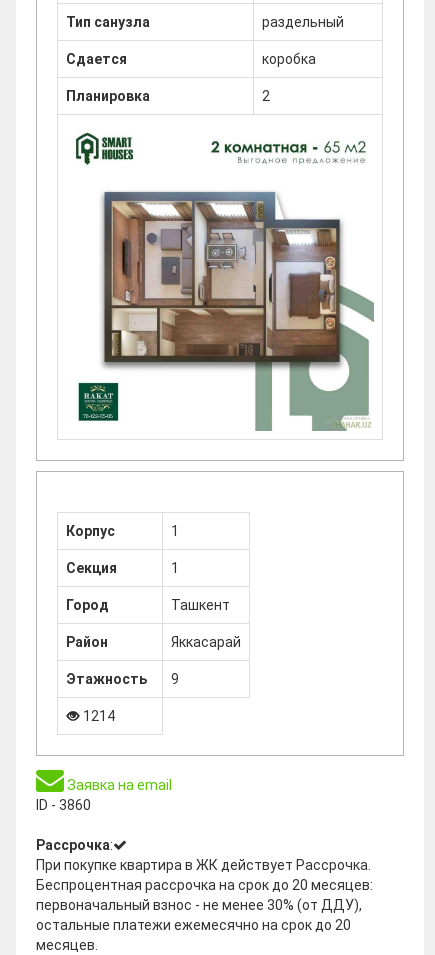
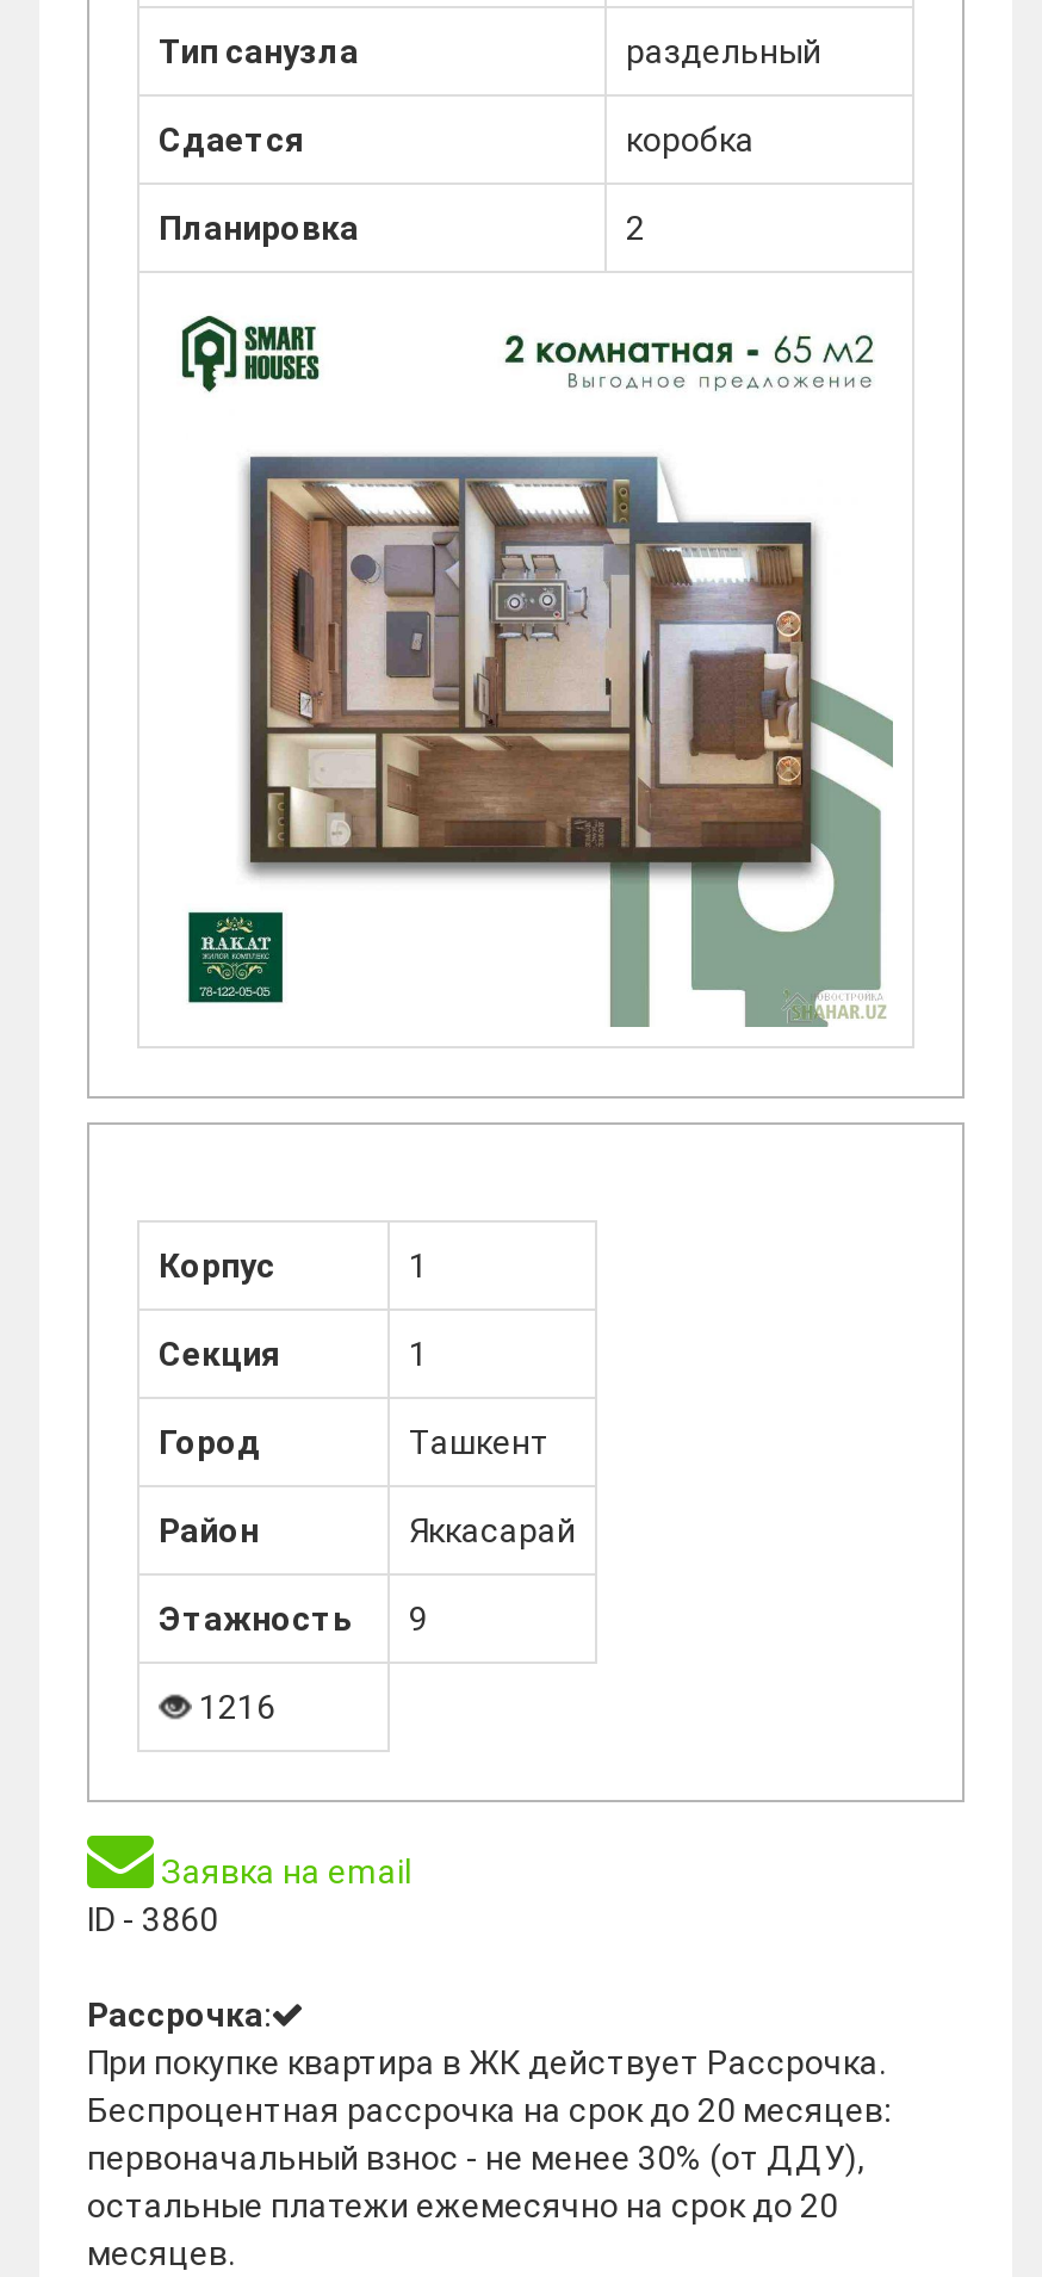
[80,708,115,724] 1214 -> [192,1688,275,1726] 1216

